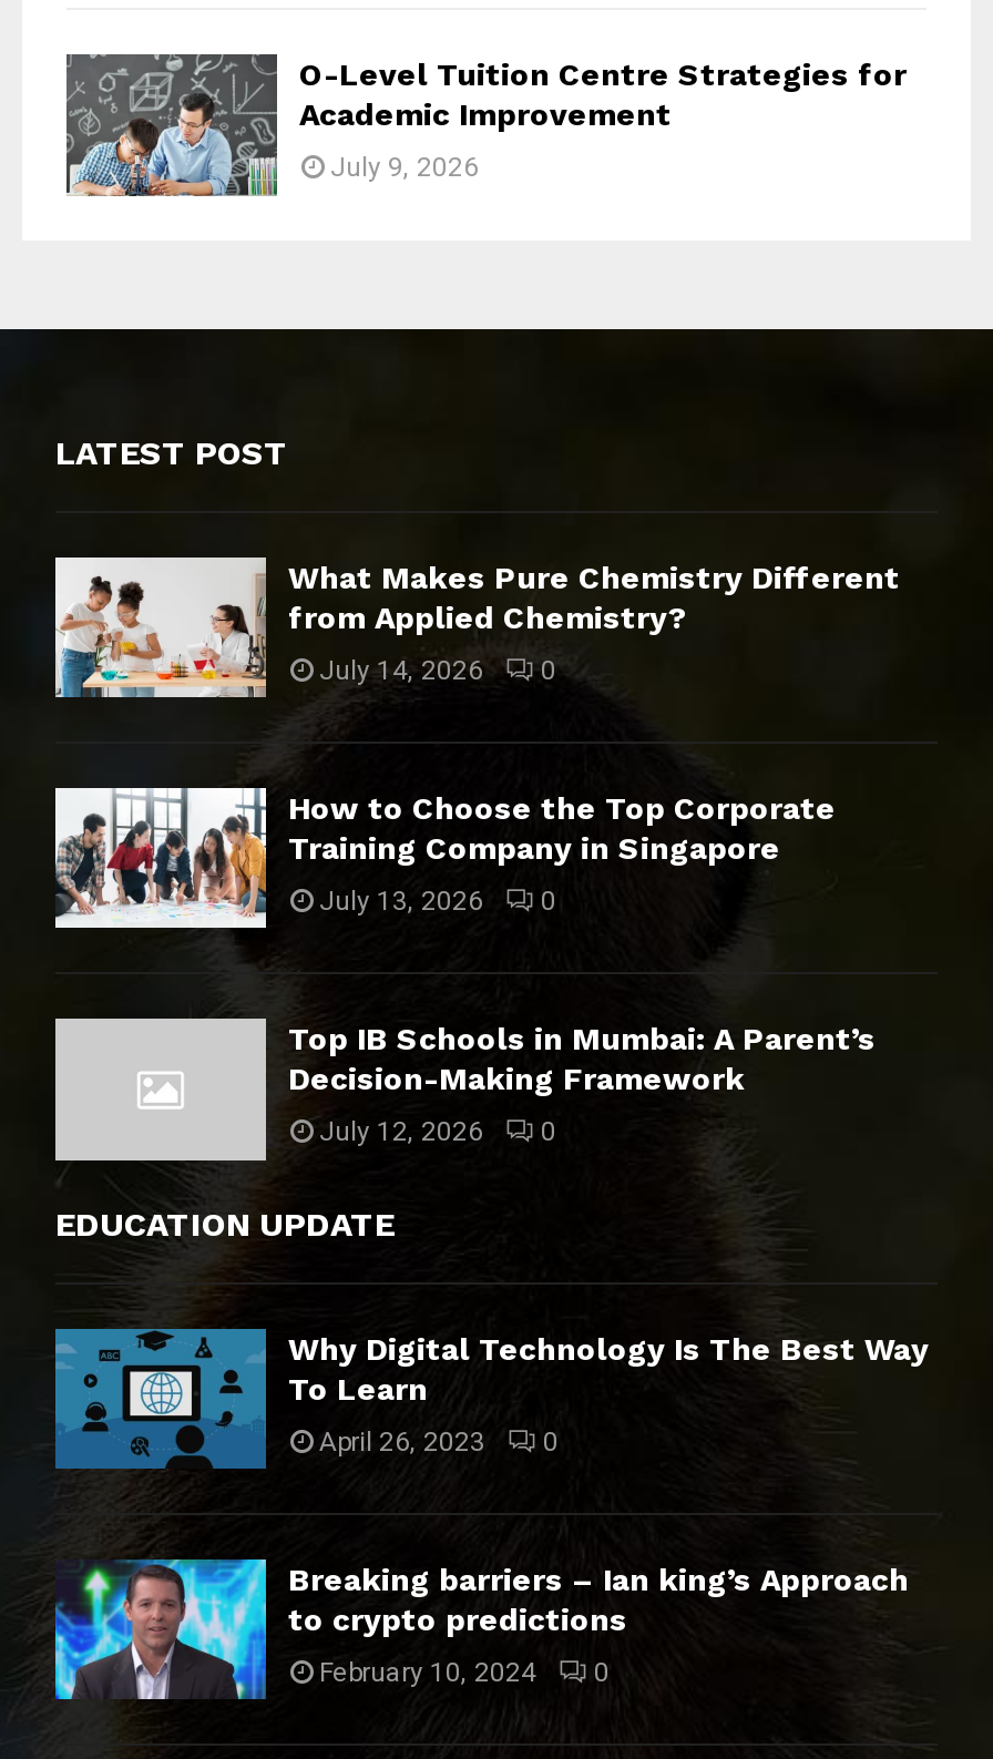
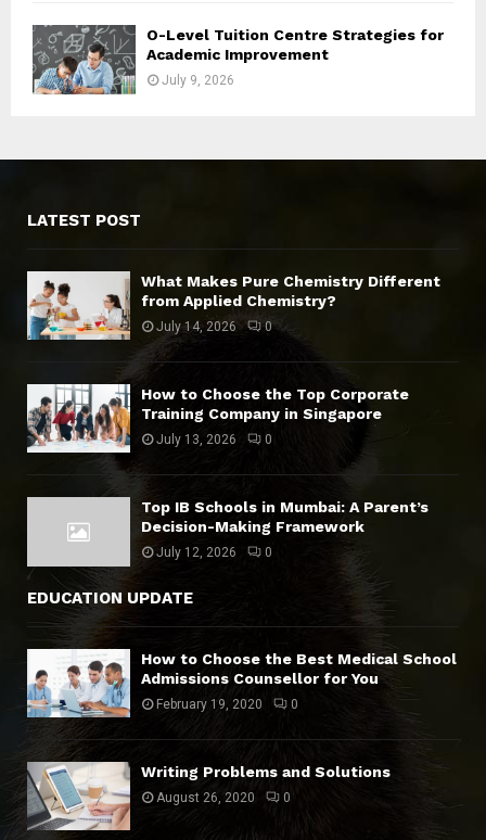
[53,1327,929,1471] [image] | Why Digital Technology Is The Best Way | To Learn -> [26,648,457,718] [image] | How to Choose the Best Medical School | Admissions Counsellor for You
[319,1426,559,1457] April 26, 2023 0 -> [156,697,298,712] February 19, 2020 0
[53,1557,909,1739] [image] | Breaking barriers – Ian king’s Approach | to crypto predictions -> [27,761,391,831] [image] | Writing Problems and Solutions
[319,1657,610,1688] February 10, 2024 0 -> [156,790,291,805] August 26, 2020 0

